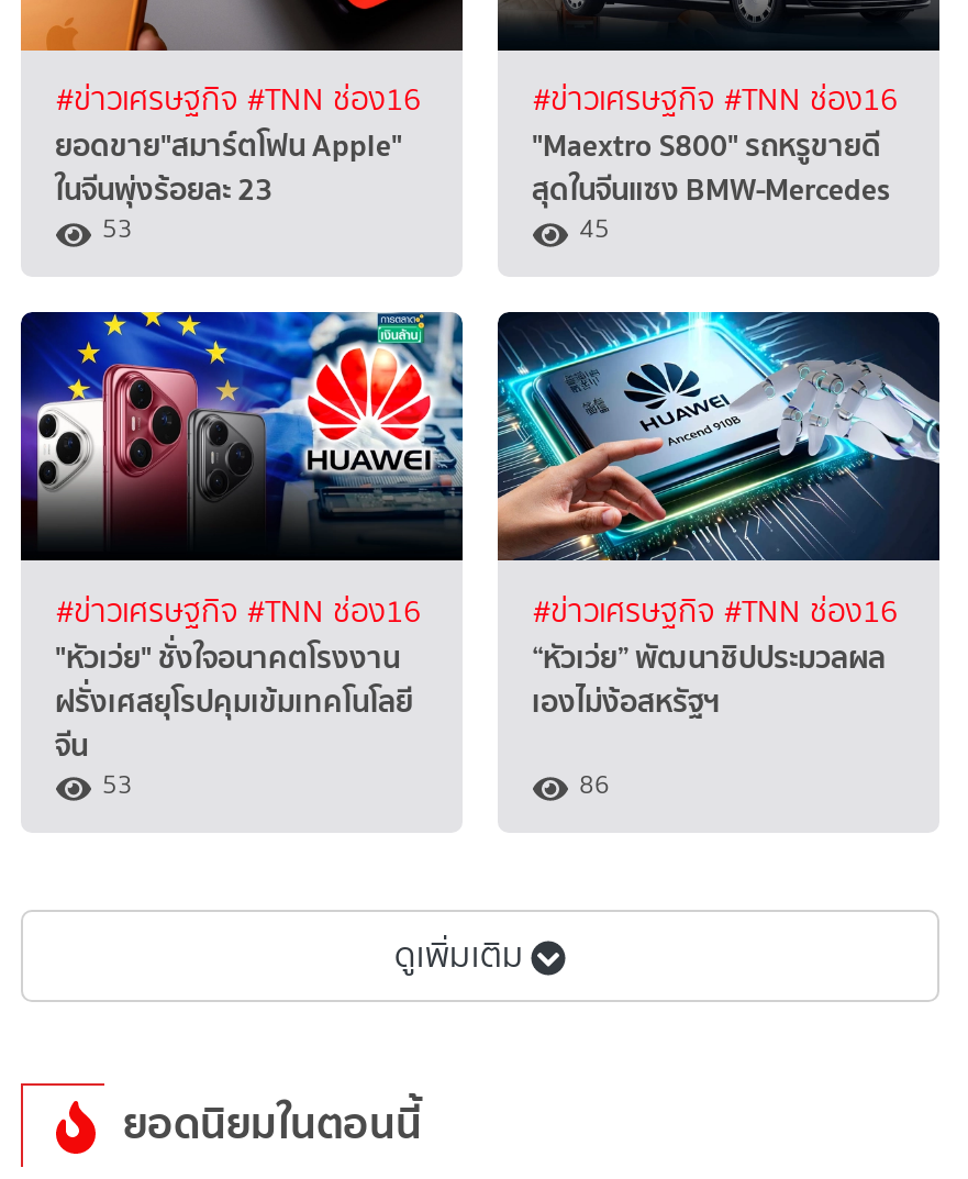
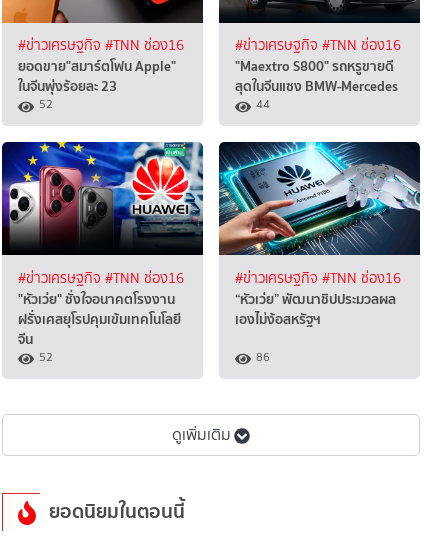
[102,210,133,249] 53 -> [39,95,53,113] 52
[579,210,610,249] 45 -> [256,95,270,113] 44
[102,765,133,805] 53 -> [39,348,53,366] 52

